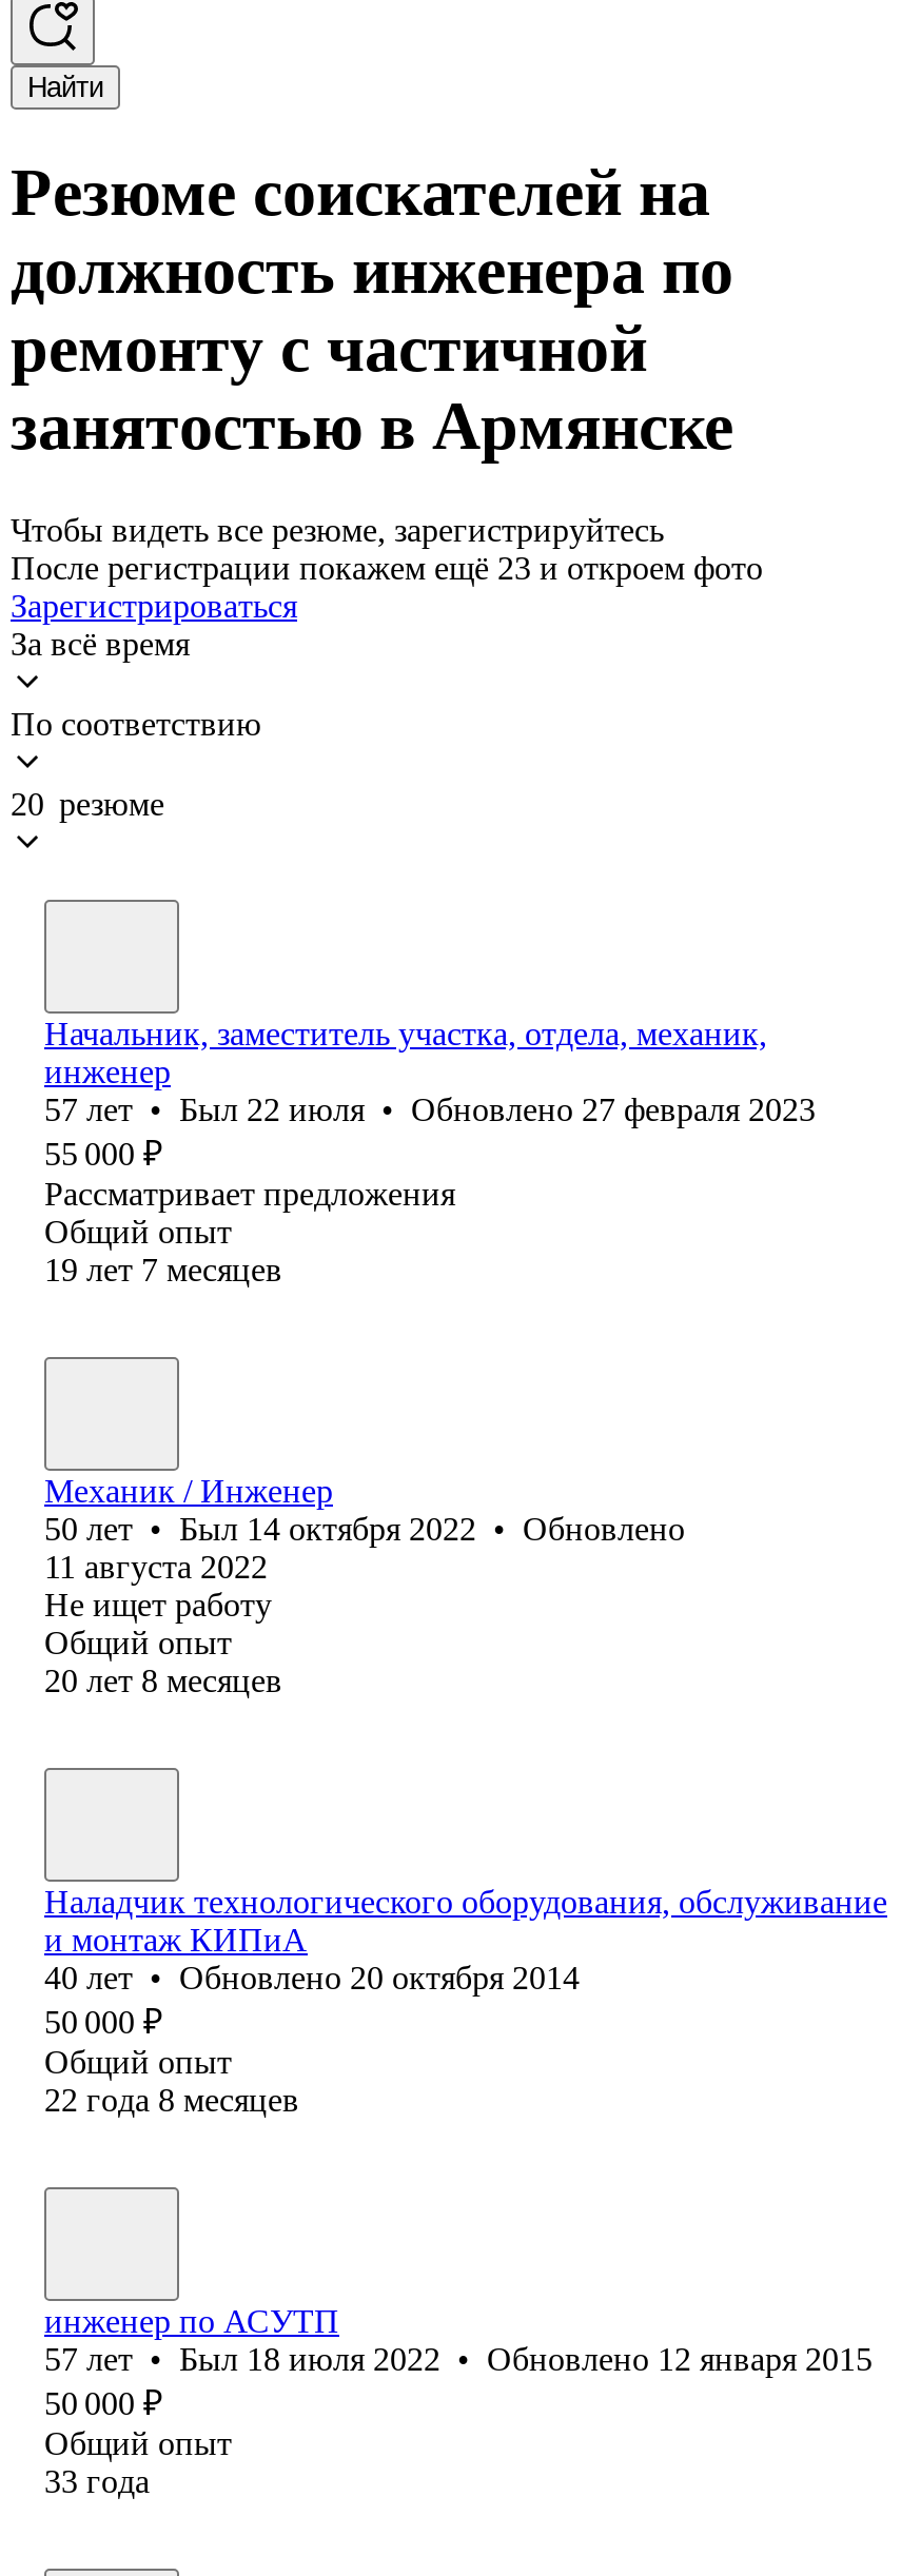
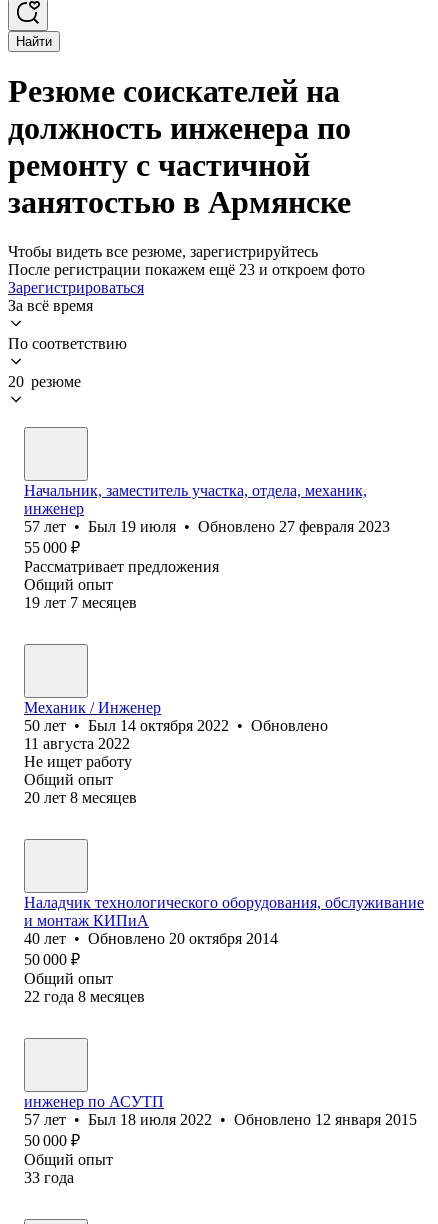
[44,1091,816,1127] 57 лет • Был 22 июля • Обновлено 27 февраля 2023 -> [24,518,390,535] 57 лет • Был 19 июля • Обновлено 27 февраля 2023

